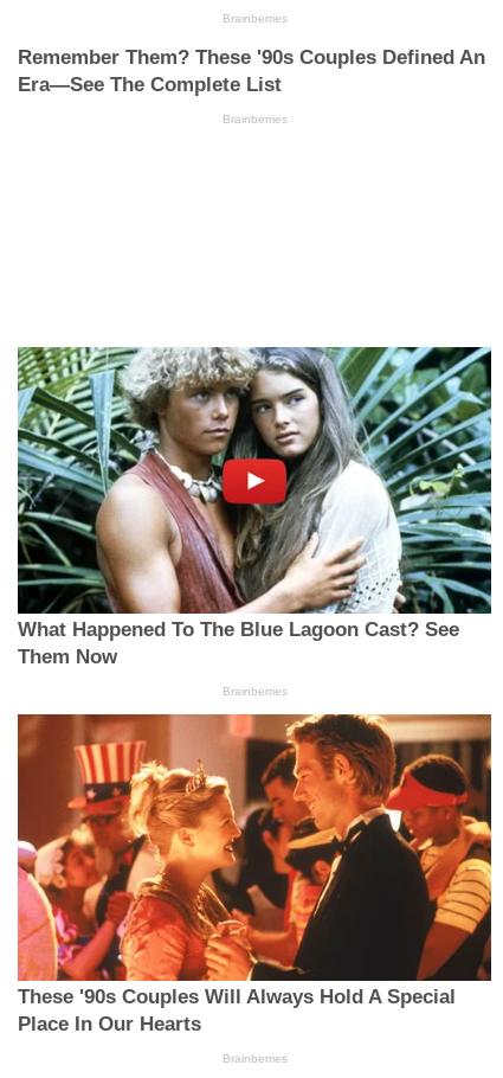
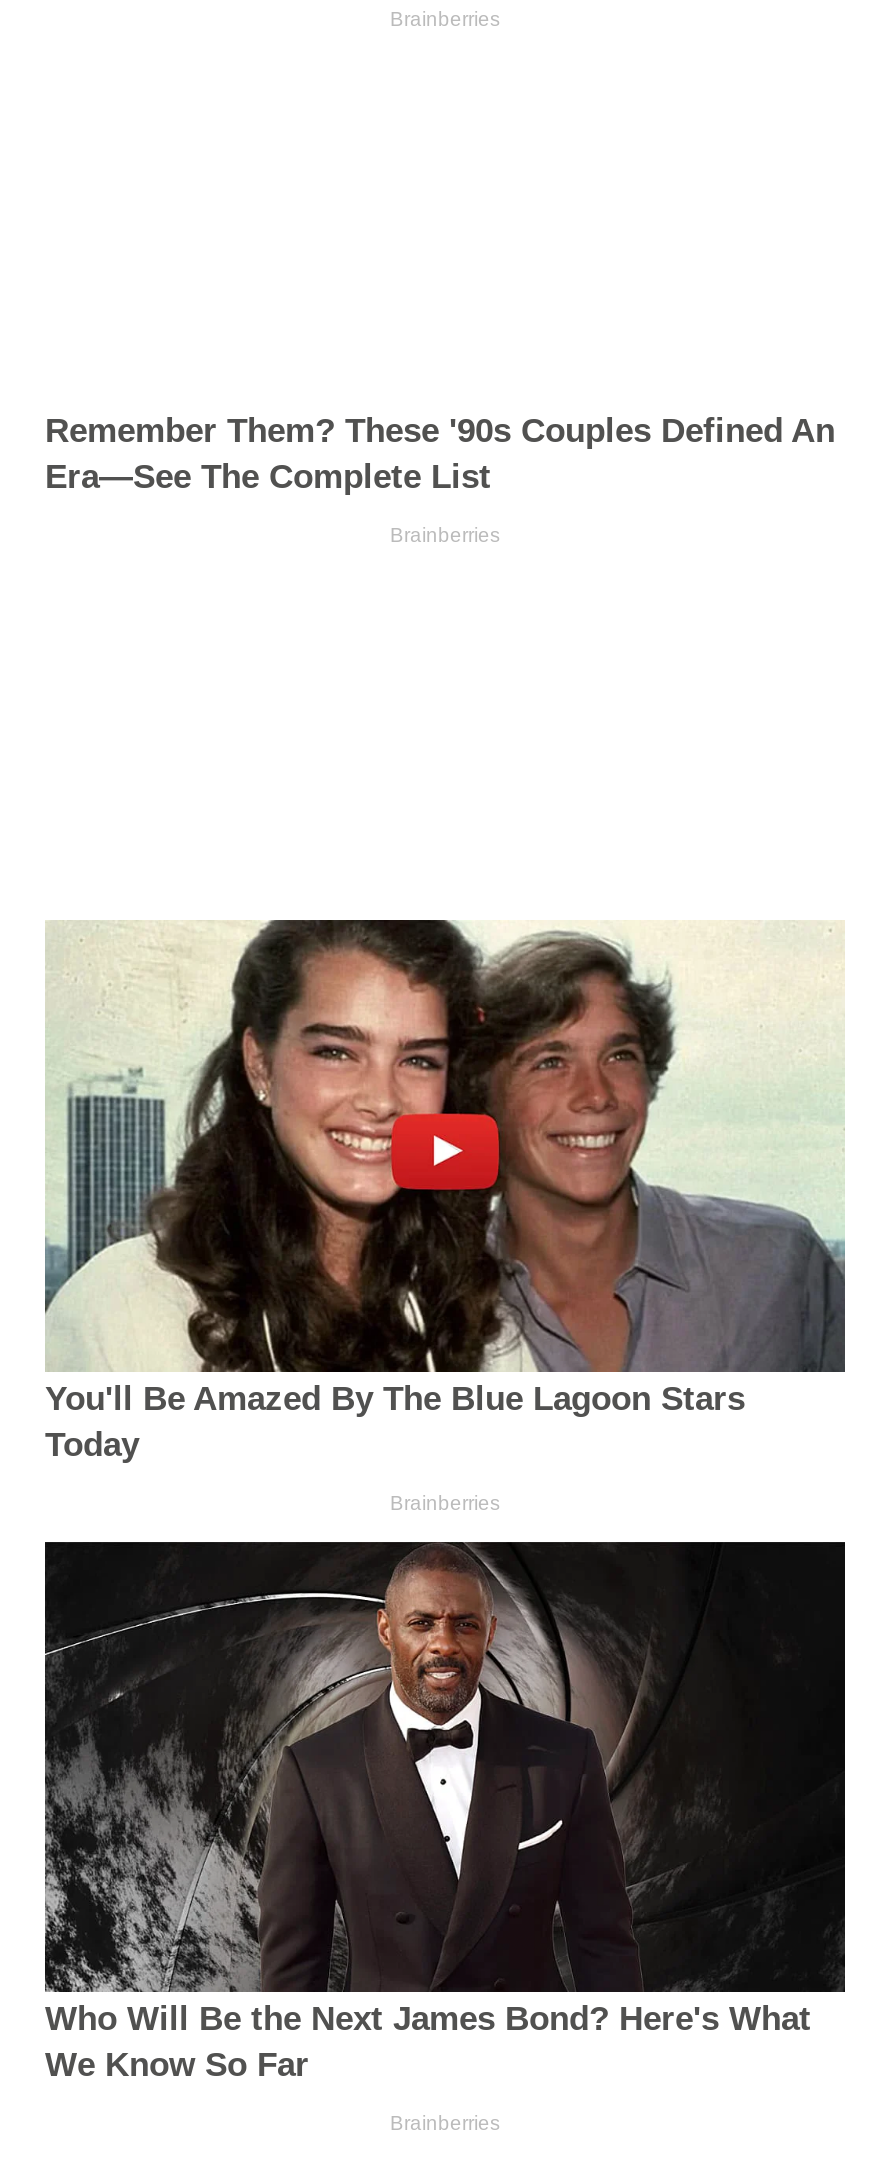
[17,346,492,668] [image] | What Happened To The Blue Lagoon Cast? See | Them Now -> [43,917,847,1463] [image] | You'll Be Amazed By The Blue Lagoon Stars | Today
[17,713,492,1036] [image] | These '90s Couples Will Always Hold A Special | Place In Our Hearts -> [43,1539,847,2083] [image] | Who Will Be the Next James Bond? Here's What | We Know So Far

